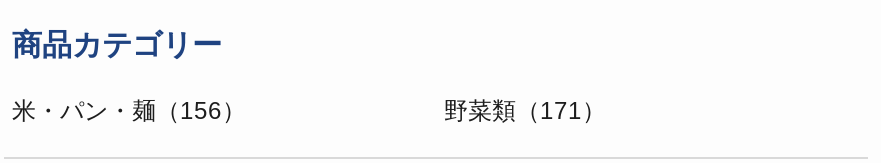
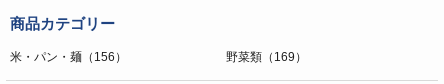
[444,97,606,125] 野菜類（171） -> [226,50,307,64] 野菜類（169）

